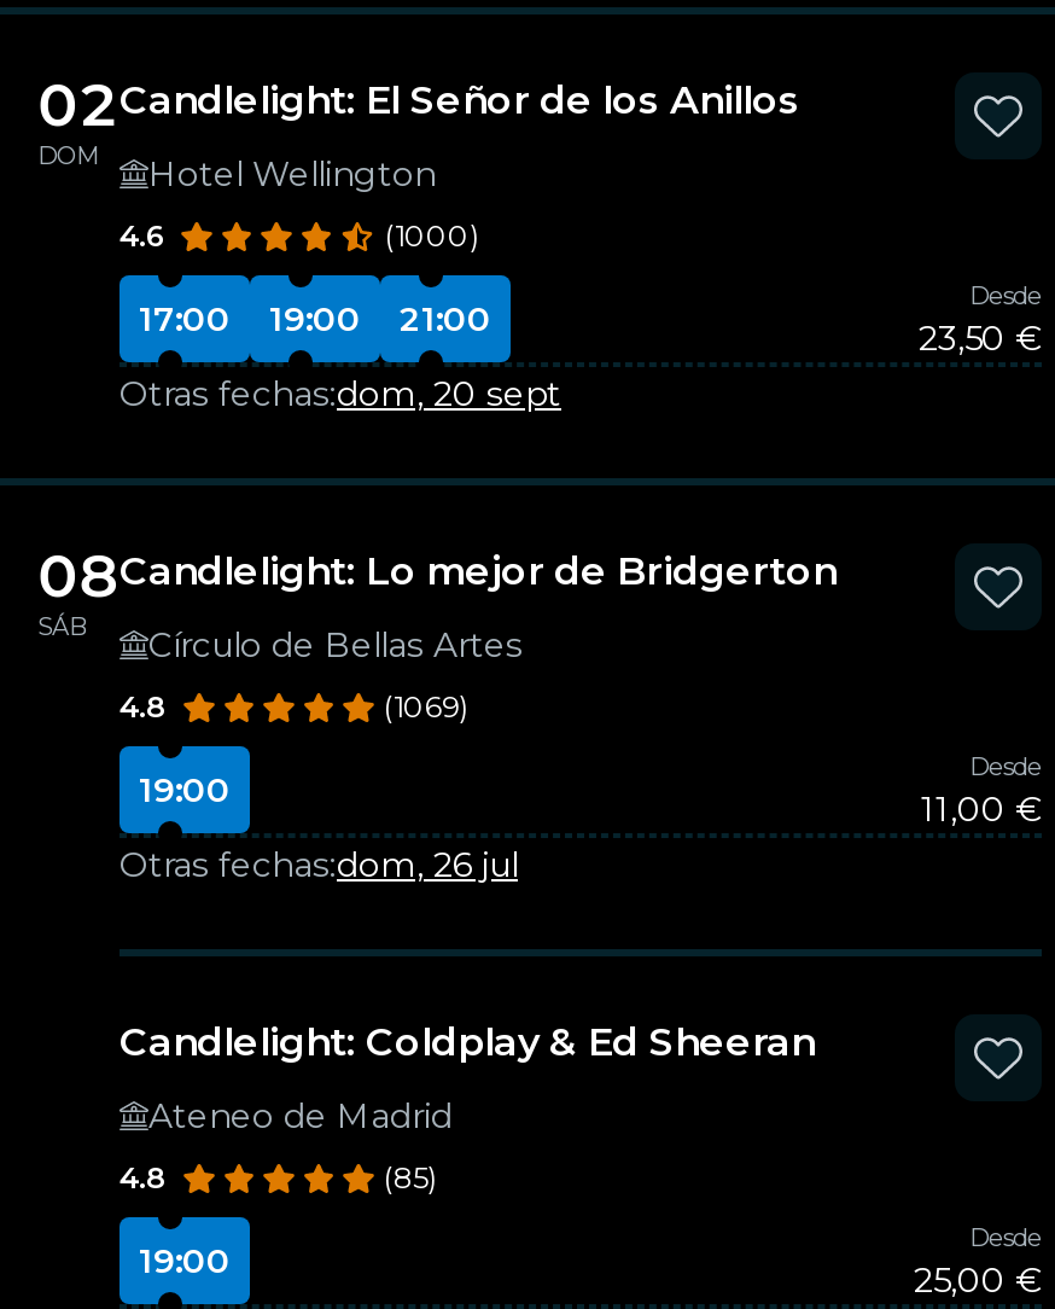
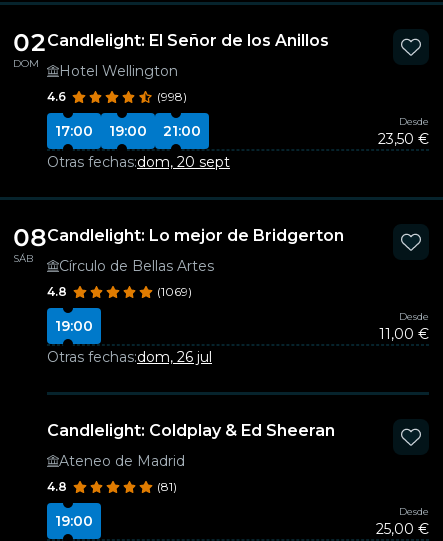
[385,217,479,254] (1000) -> [157,89,187,104] (998)
[384,1159,437,1195] (85) -> [156,479,176,494] (81)

